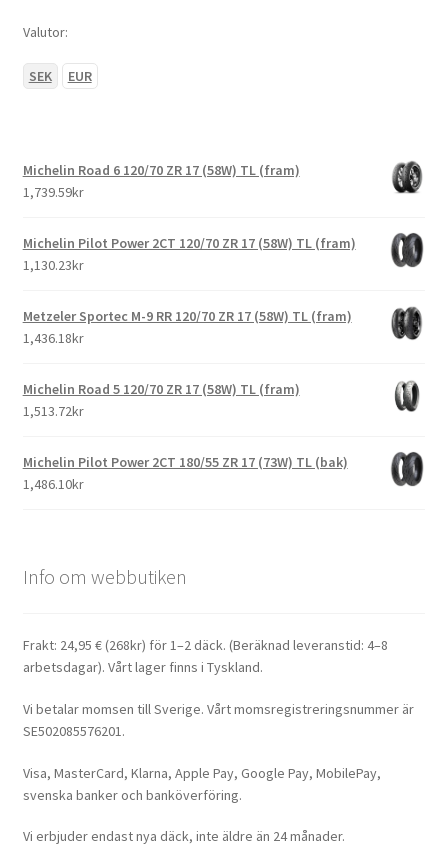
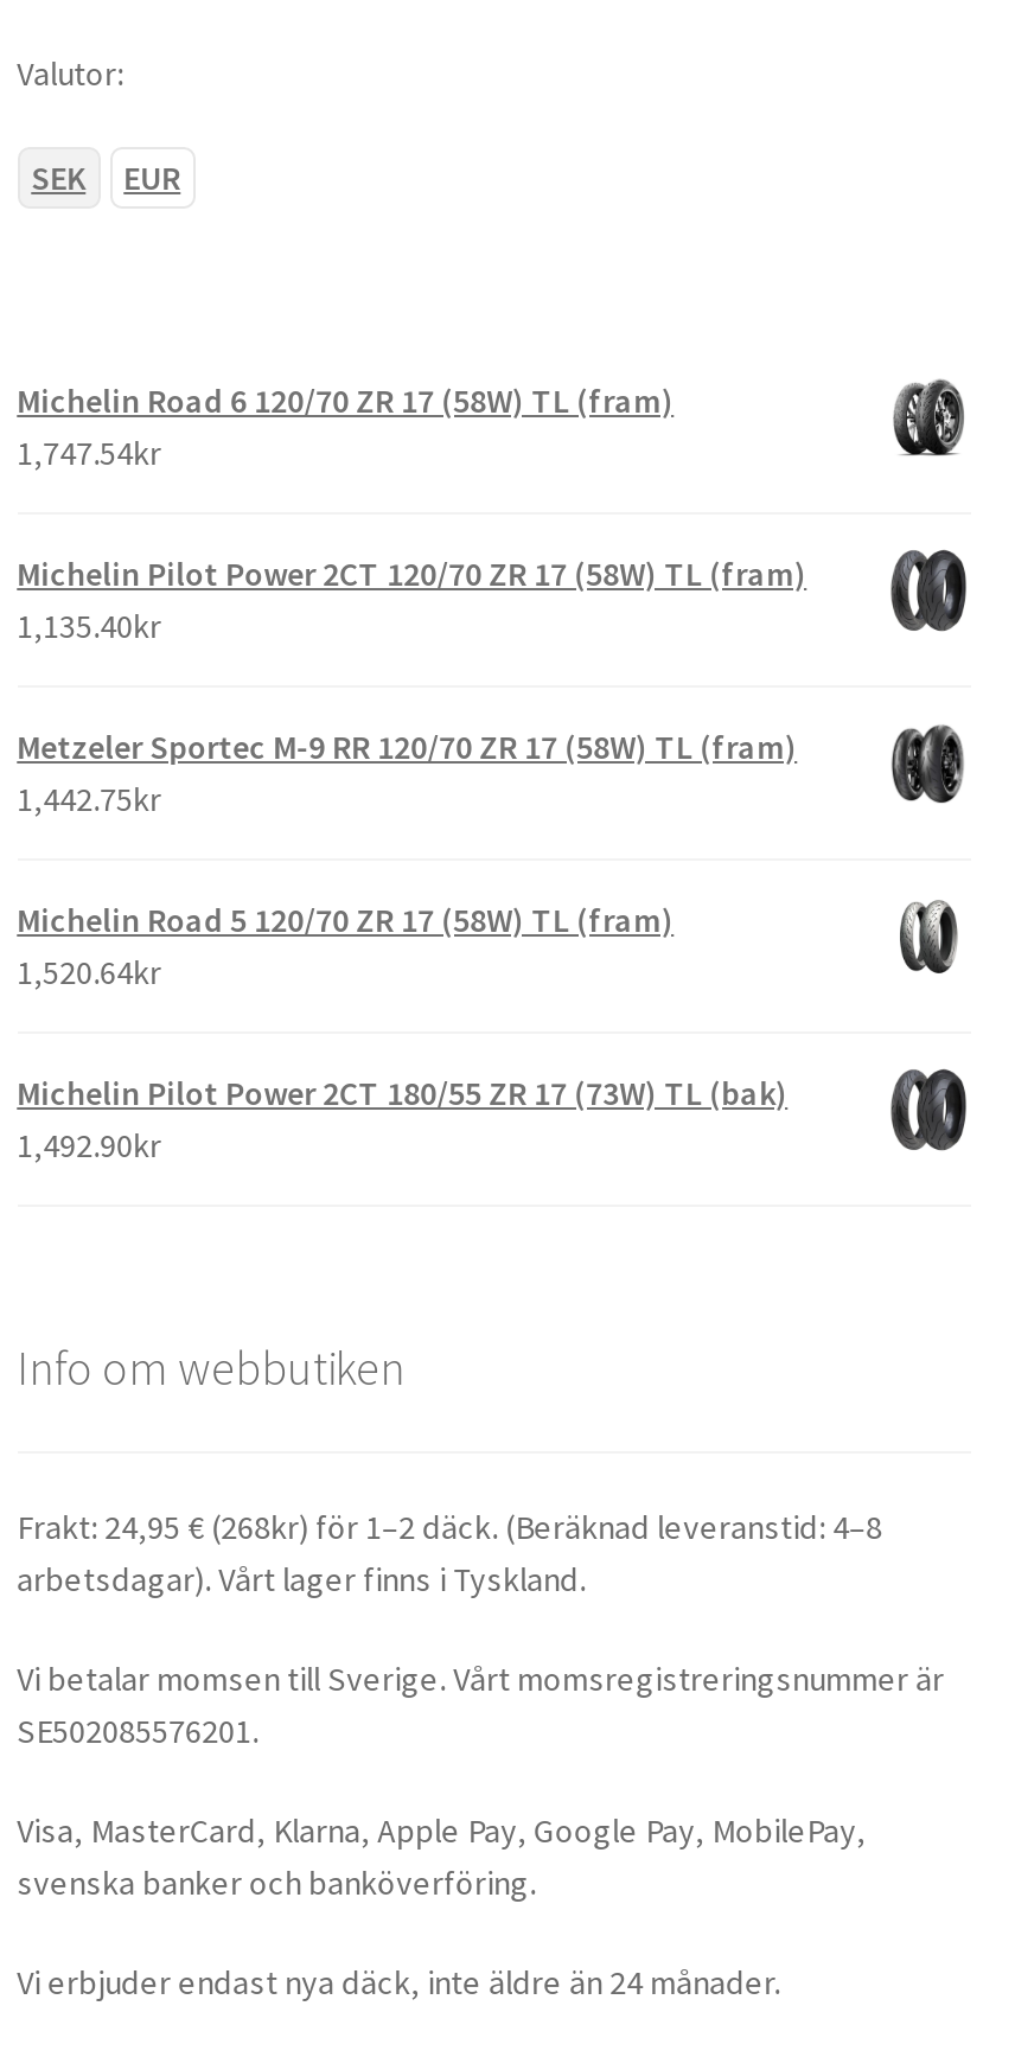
[23,182,84,200] 1,739.59kr -> [17,430,161,473] 1,747.54kr
[23,255,84,273] 1,130.23kr -> [17,603,161,646] 1,135.40kr
[23,328,84,346] 1,436.18kr -> [17,777,161,819] 1,442.75kr
[23,401,84,419] 1,513.72kr -> [17,950,161,992] 1,520.64kr
[23,474,84,492] 1,486.10kr -> [17,1123,161,1165] 1,492.90kr

